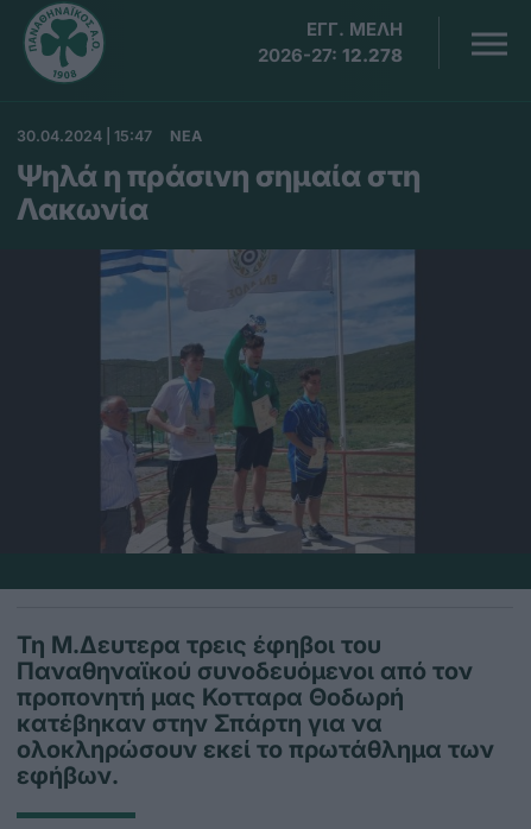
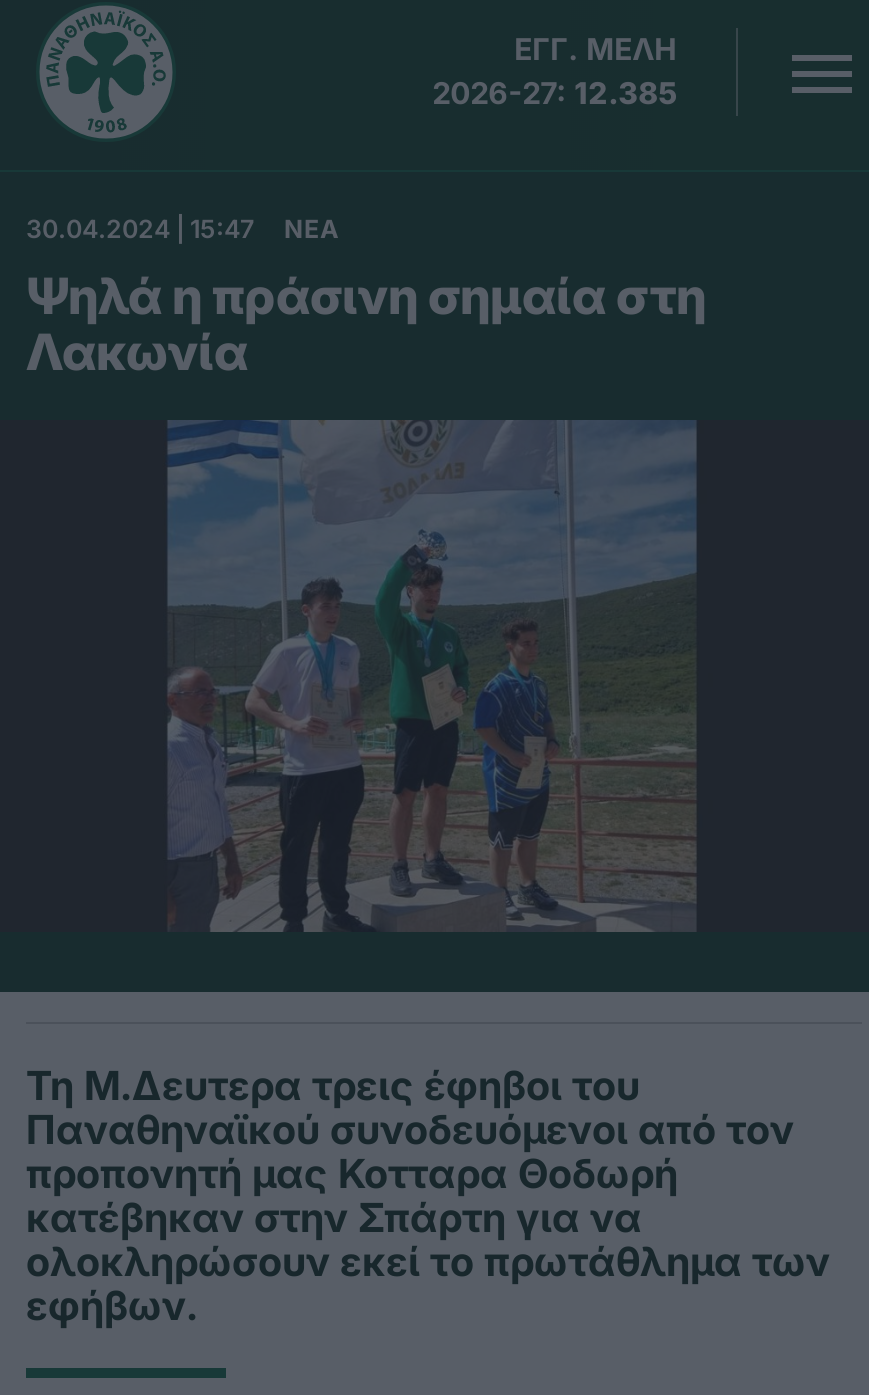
[258,44,403,67] 2026-27: 12.278 -> [432,74,676,112] 2026-27: 12.385

